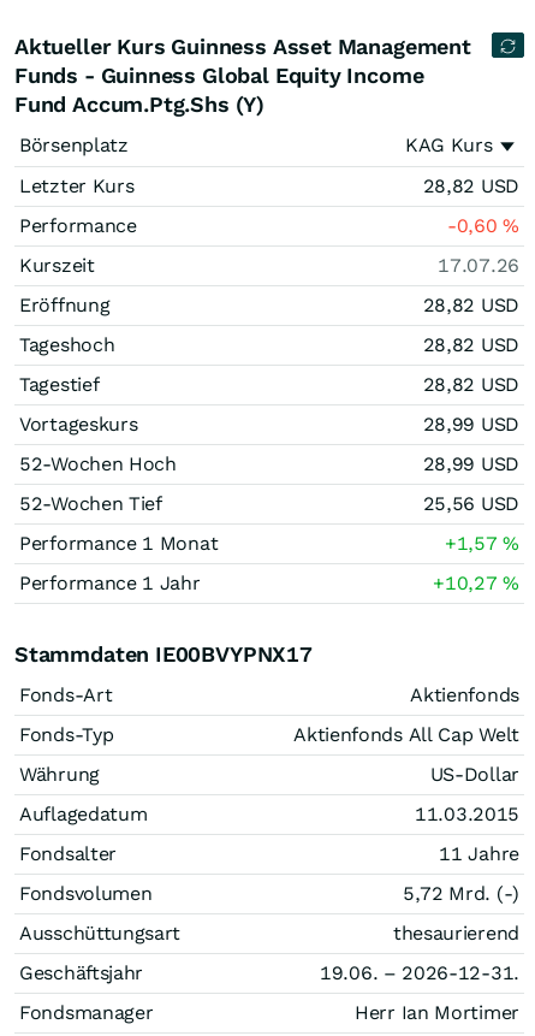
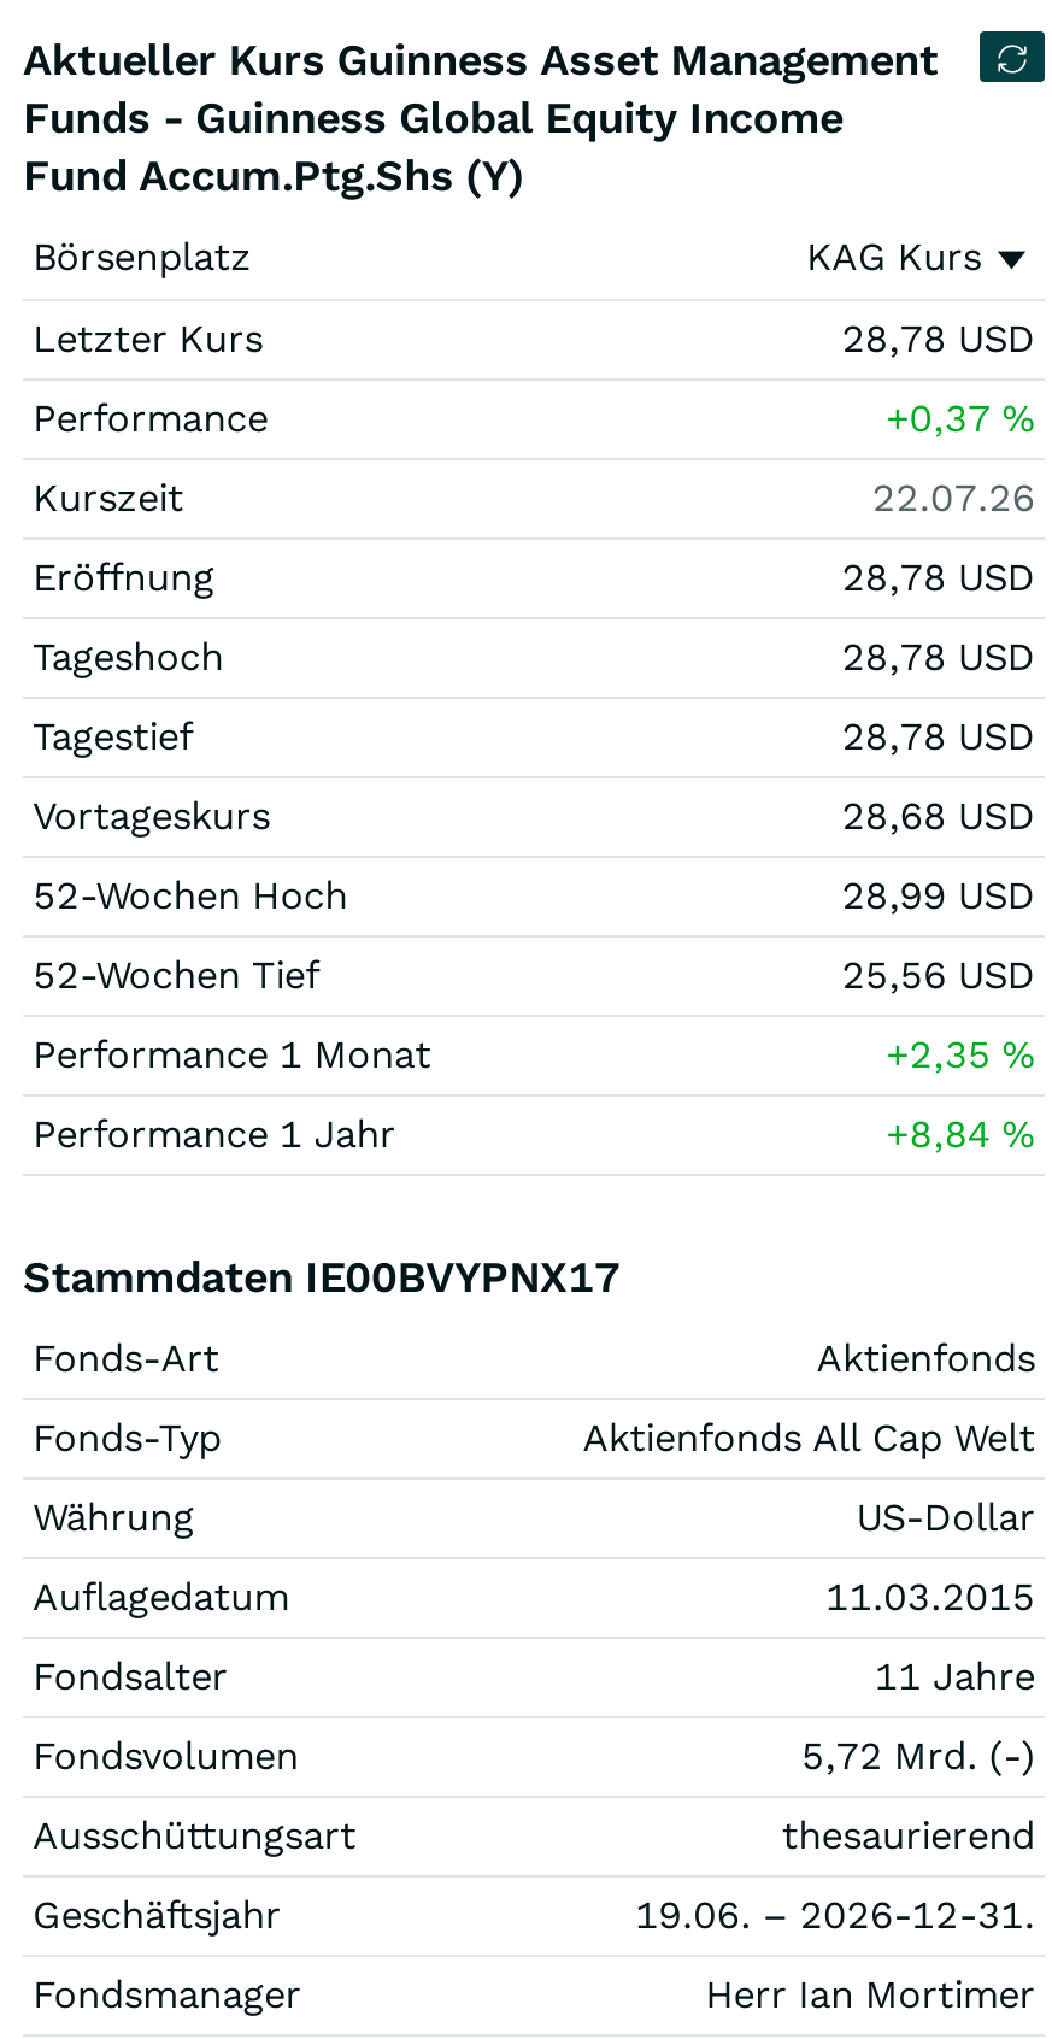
[423,174,519,197] 28,82 USD -> [842,316,1035,362] 28,78 USD
[447,214,519,237] -0,60% -> [886,395,1035,441] +0,37%
[438,254,519,277] 17.07.26 -> [872,475,1035,521] 22.07.26
[423,294,519,316] 28,82 USD -> [842,554,1035,600] 28,78 USD
[423,333,519,356] 28,82 USD -> [842,634,1035,680] 28,78 USD
[423,373,519,396] 28,82 USD -> [842,713,1035,759] 28,78 USD
[423,413,519,436] 28,99 USD -> [842,793,1035,839] 28,68 USD
[445,532,519,555] +1,57% -> [886,1032,1035,1077] +2,35%
[433,572,519,594] +10,27% -> [886,1111,1035,1157] +8,84%

